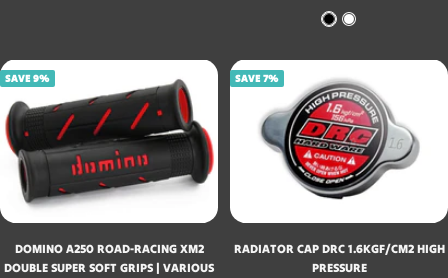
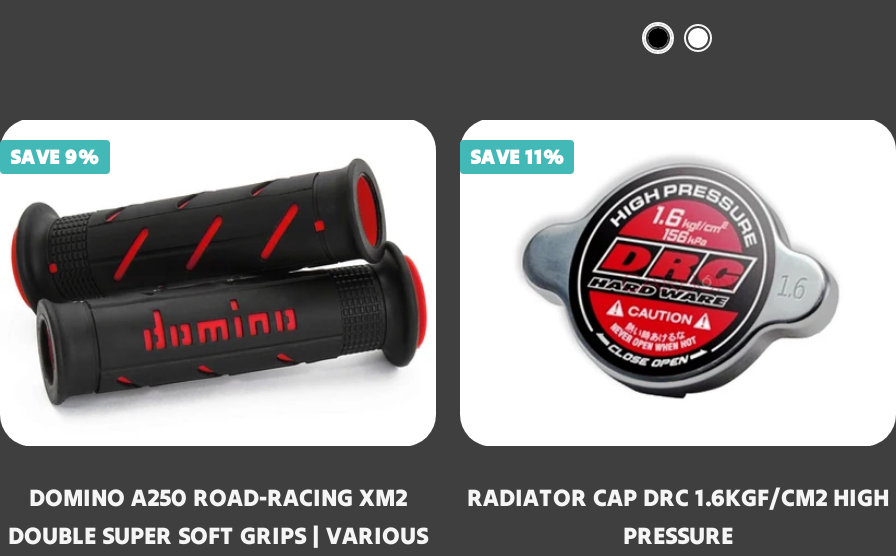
[235,72,278,85] SAVE 7% -> [470,143,564,169] SAVE 11%

